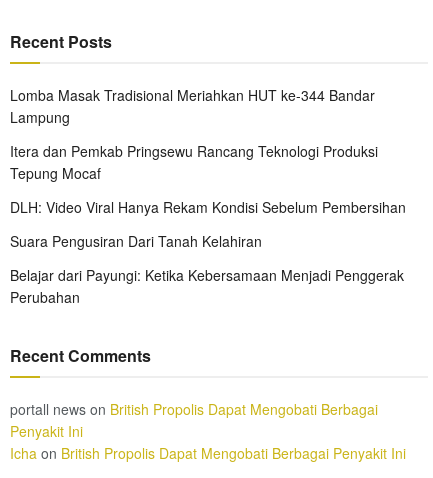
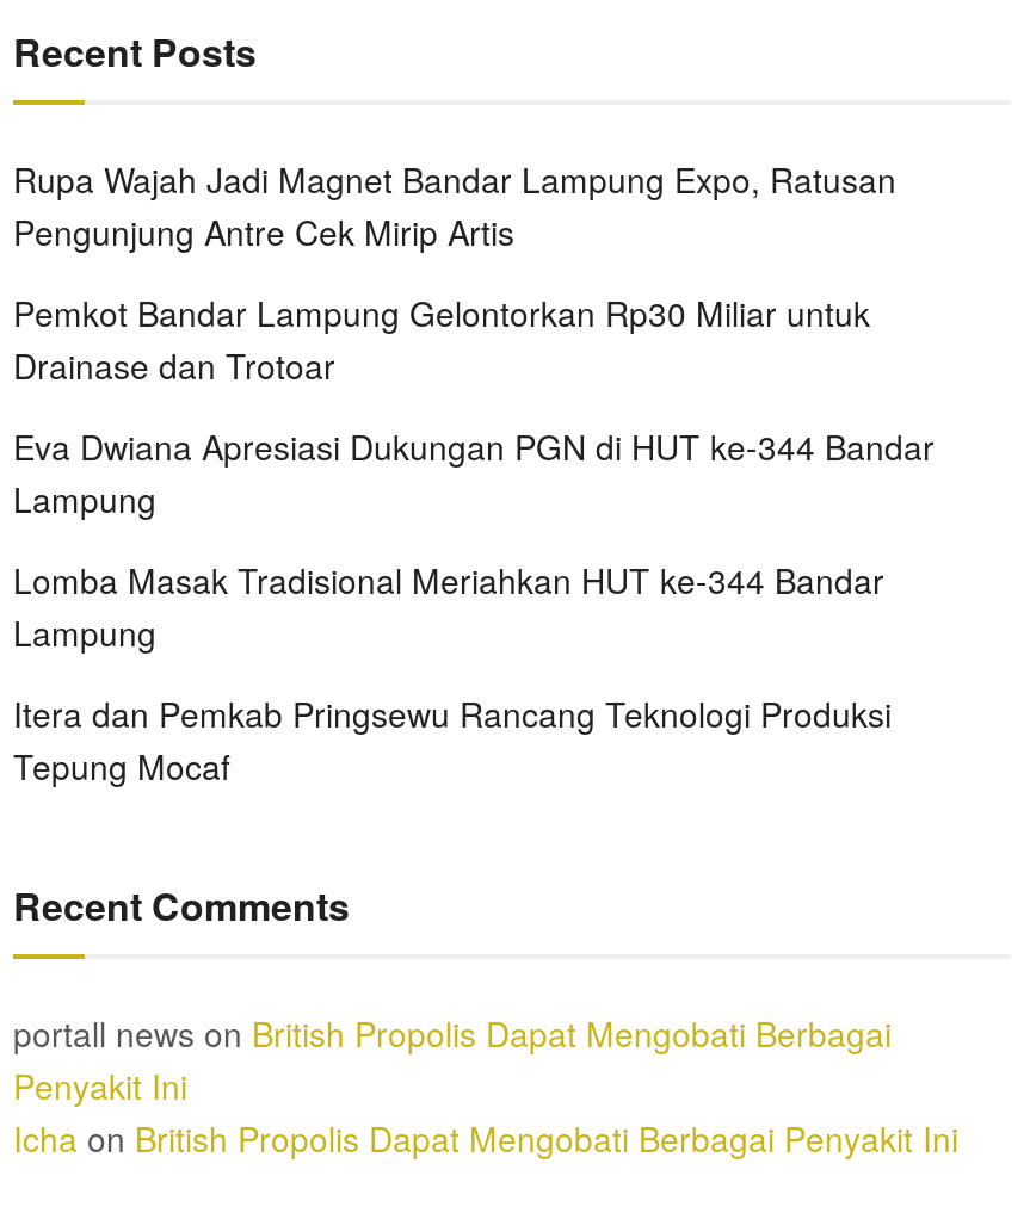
none -> [13,156,935,524] Rupa Wajah Jadi Magnet Bandar Lampung Expo, Ratusan | Pengunjung Antre Cek Mirip Artis | Pemkot Bandar Lampung Gelontorkan Rp30 Miliar untuk | Drainase dan Trotoar | Eva Dwiana Apresiasi Dukungan PGN di HUT ke-344 Bandar | Lampung
moved [10,85,378,183] -> [13,557,892,791]: Lomba Masak Tradisional Meriahkan HUT ke-344 Bandar | Lampung | Itera dan Pemkab Pringsewu Rancang Teknologi Produksi | Tepung Mocaf
[10,197,406,307] DLH: Video Viral Hanya Rekam Kondisi Sebelum Pembersihan | Suara Pengusiran Dari Tanah Kelahiran | Belajar dari Payungi: Ketika Kebersamaan Menjadi Penggerak | Perubahan -> none

